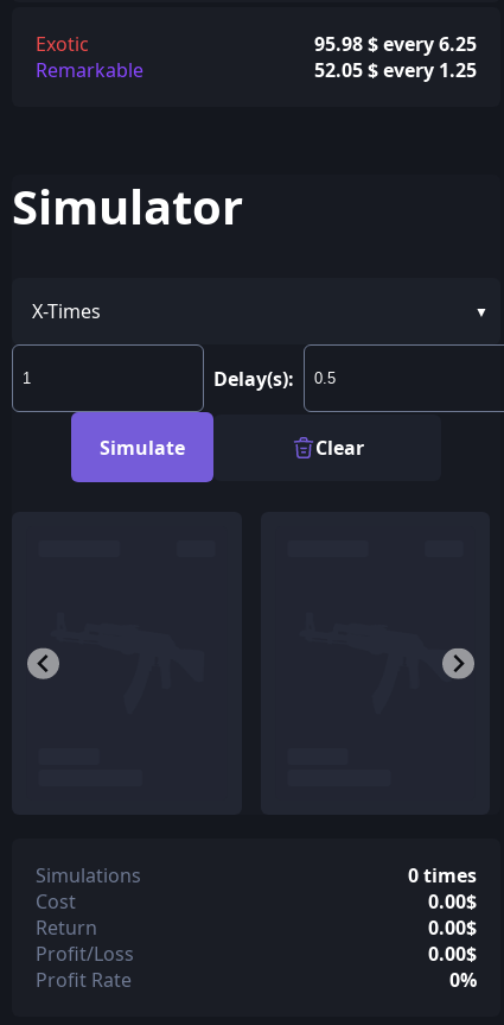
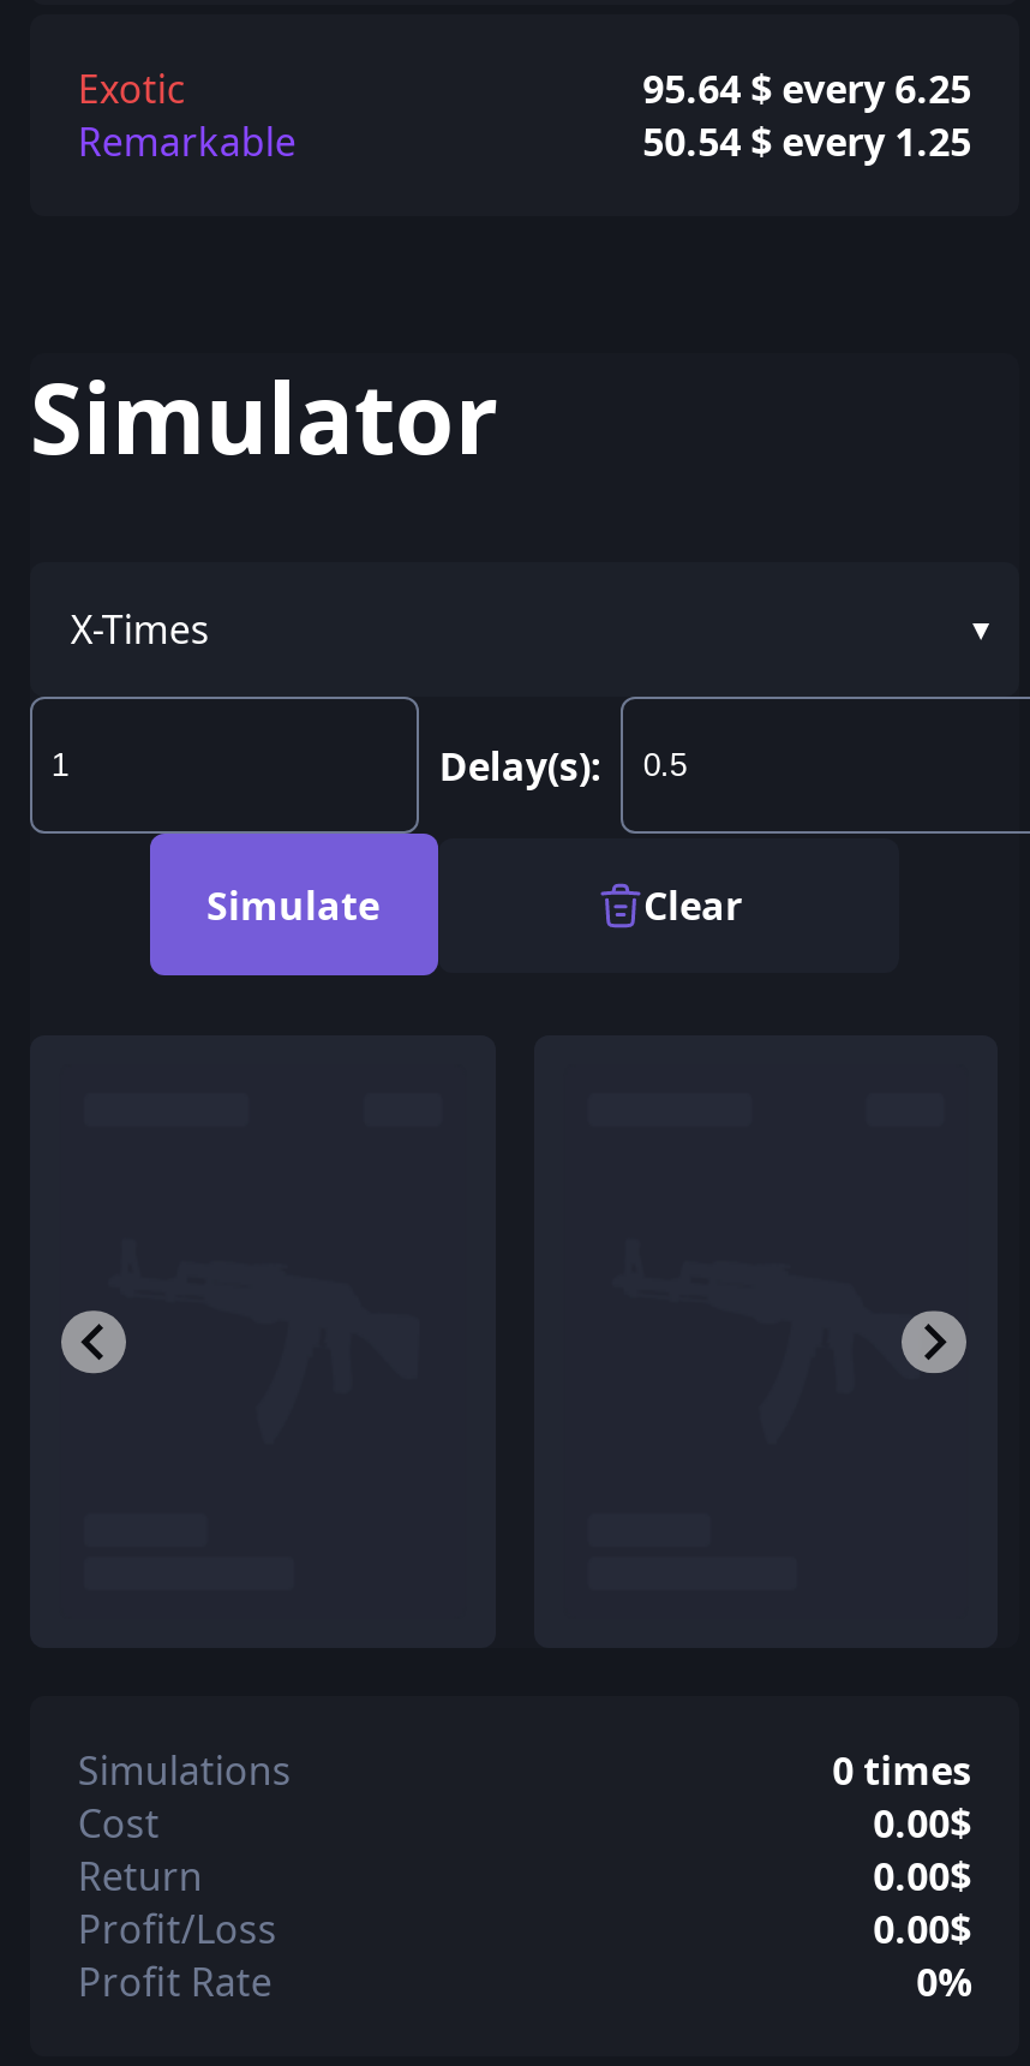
[314,31,477,57] 95.98 $ every 6.25 -> [642,62,971,115] 95.64 $ every 6.25
[314,57,477,83] 52.05 $ every 1.25 -> [642,115,971,168] 50.54 $ every 1.25

